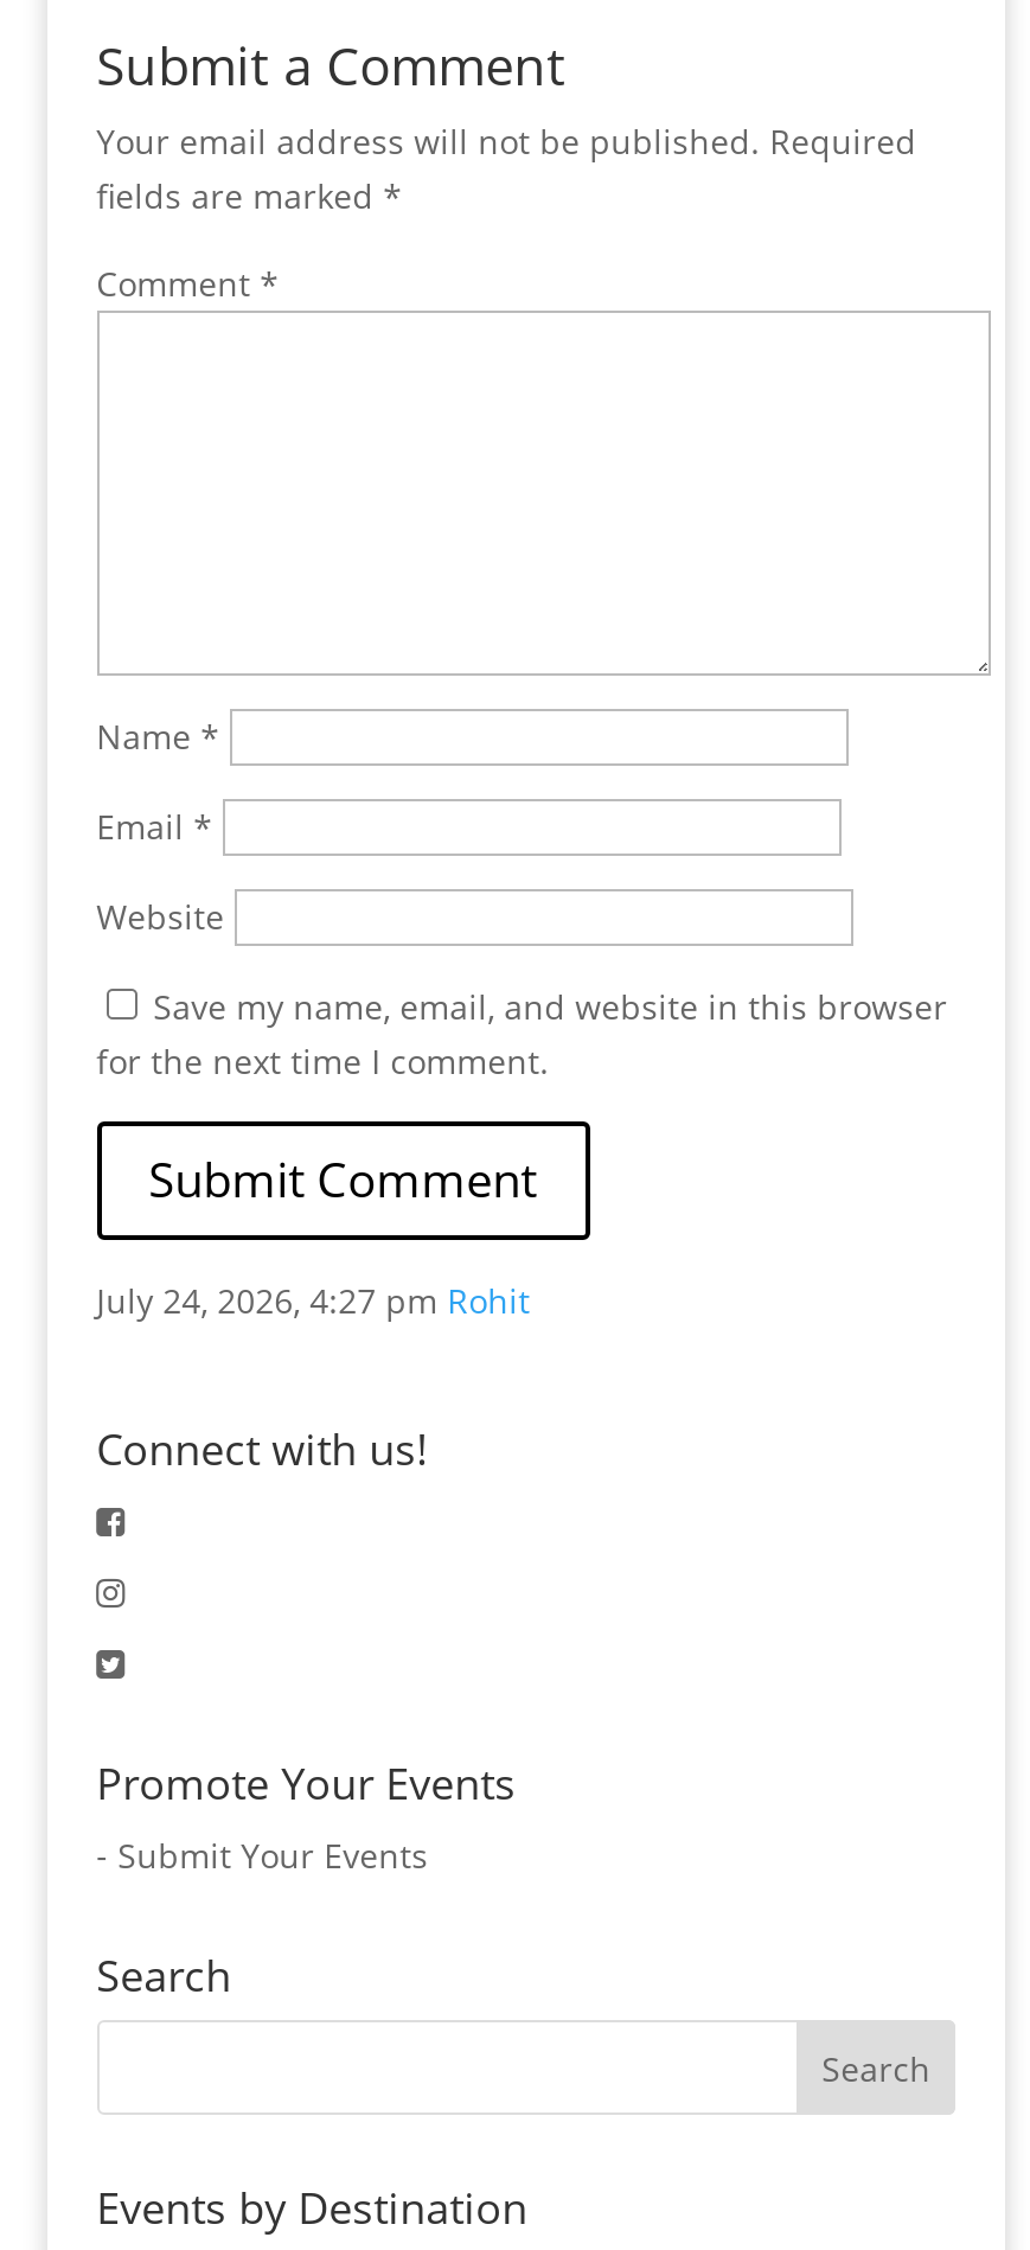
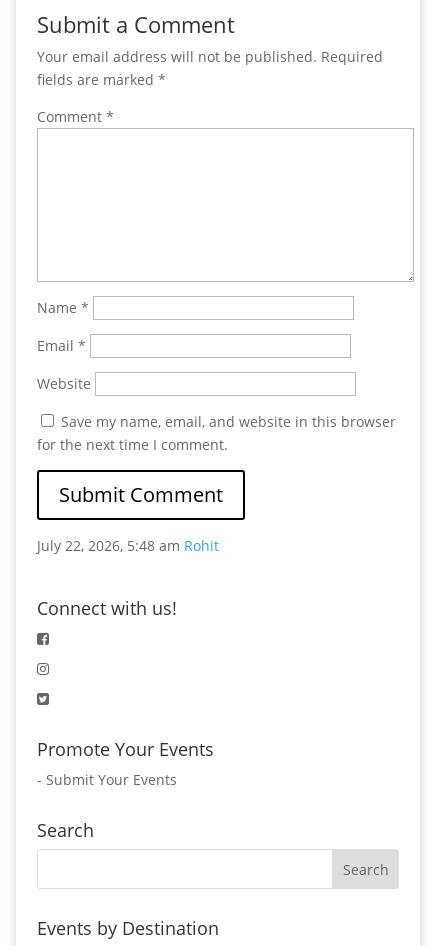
[96,1278,530,1323] July 24, 2026, 4:27 pm Rohit -> [37,536,219,555] July 22, 2026, 5:48 am Rohit

